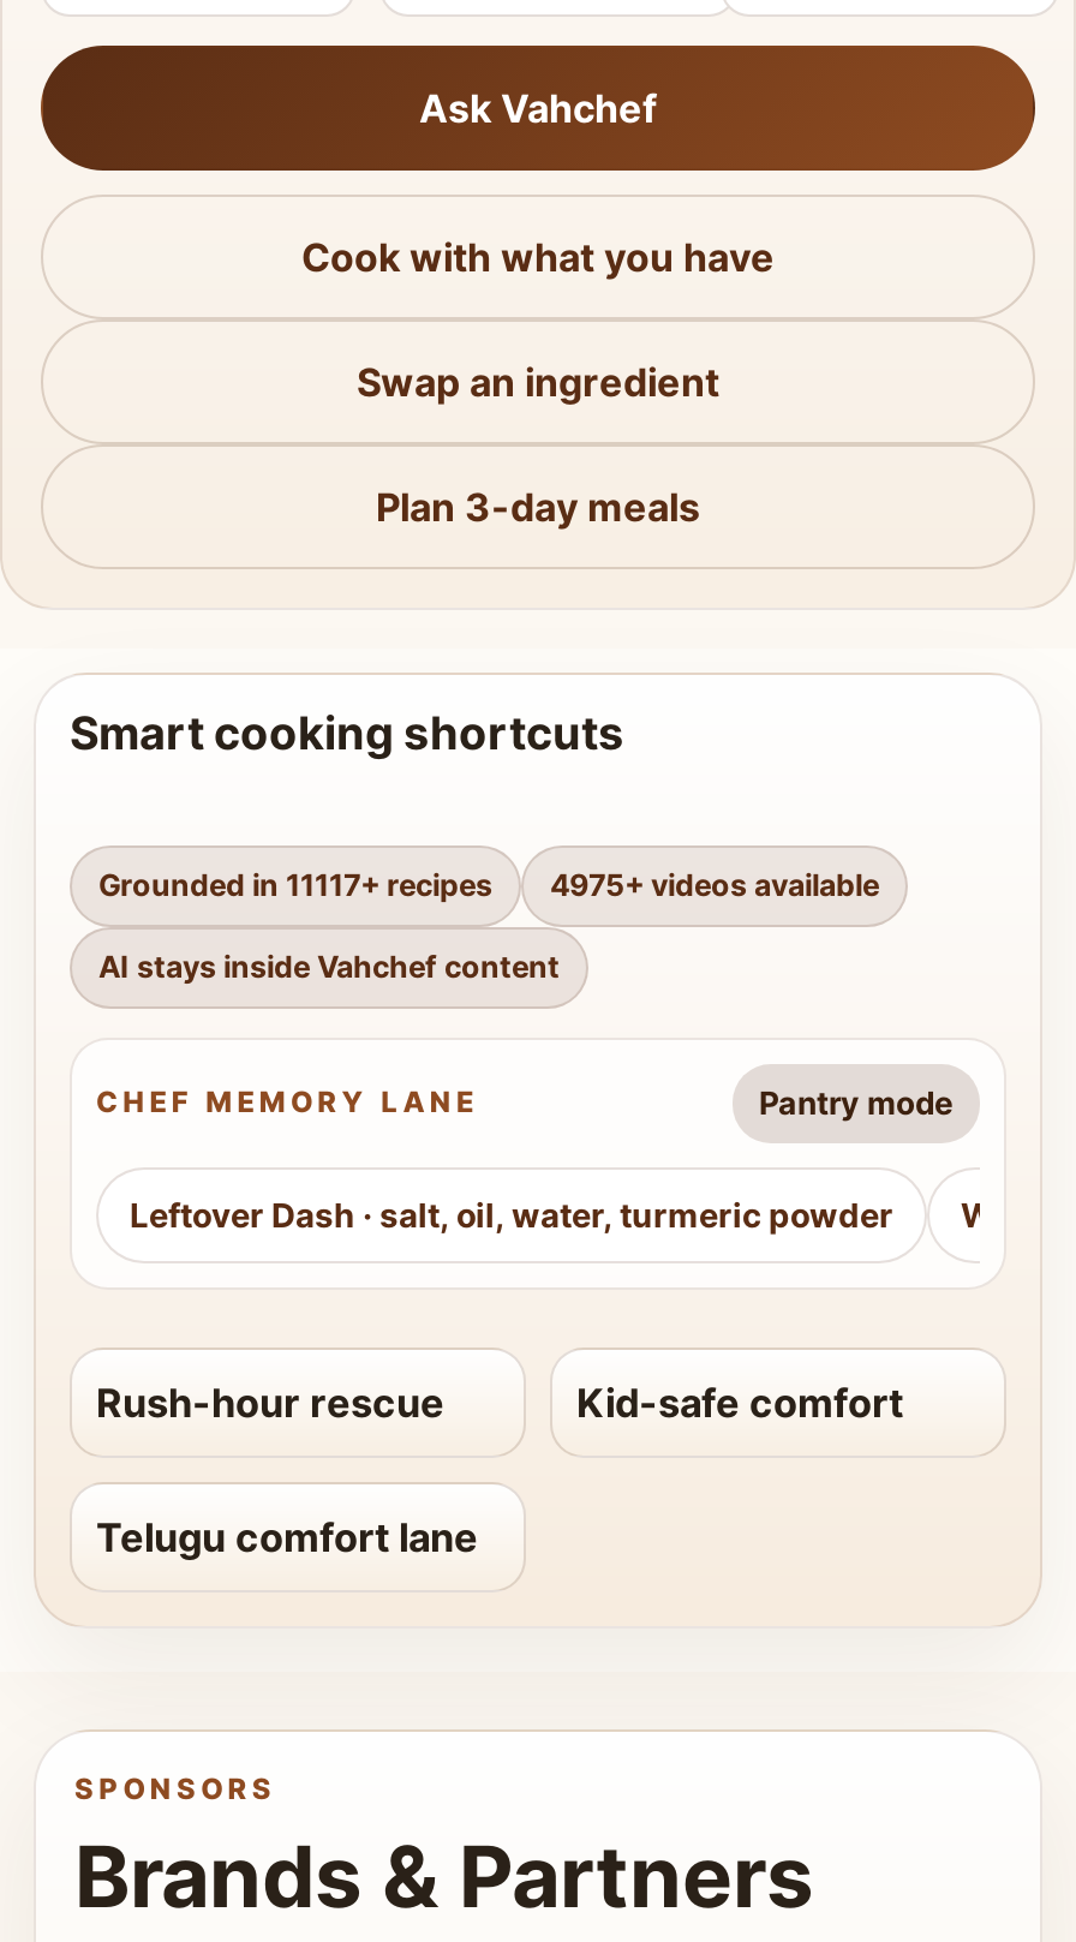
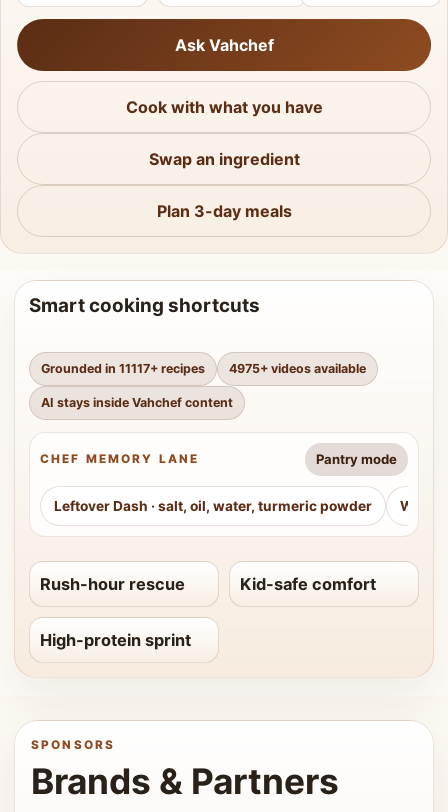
[96,1514,478,1562] Telugu comfort lane -> [40,630,191,650] High-protein sprint

